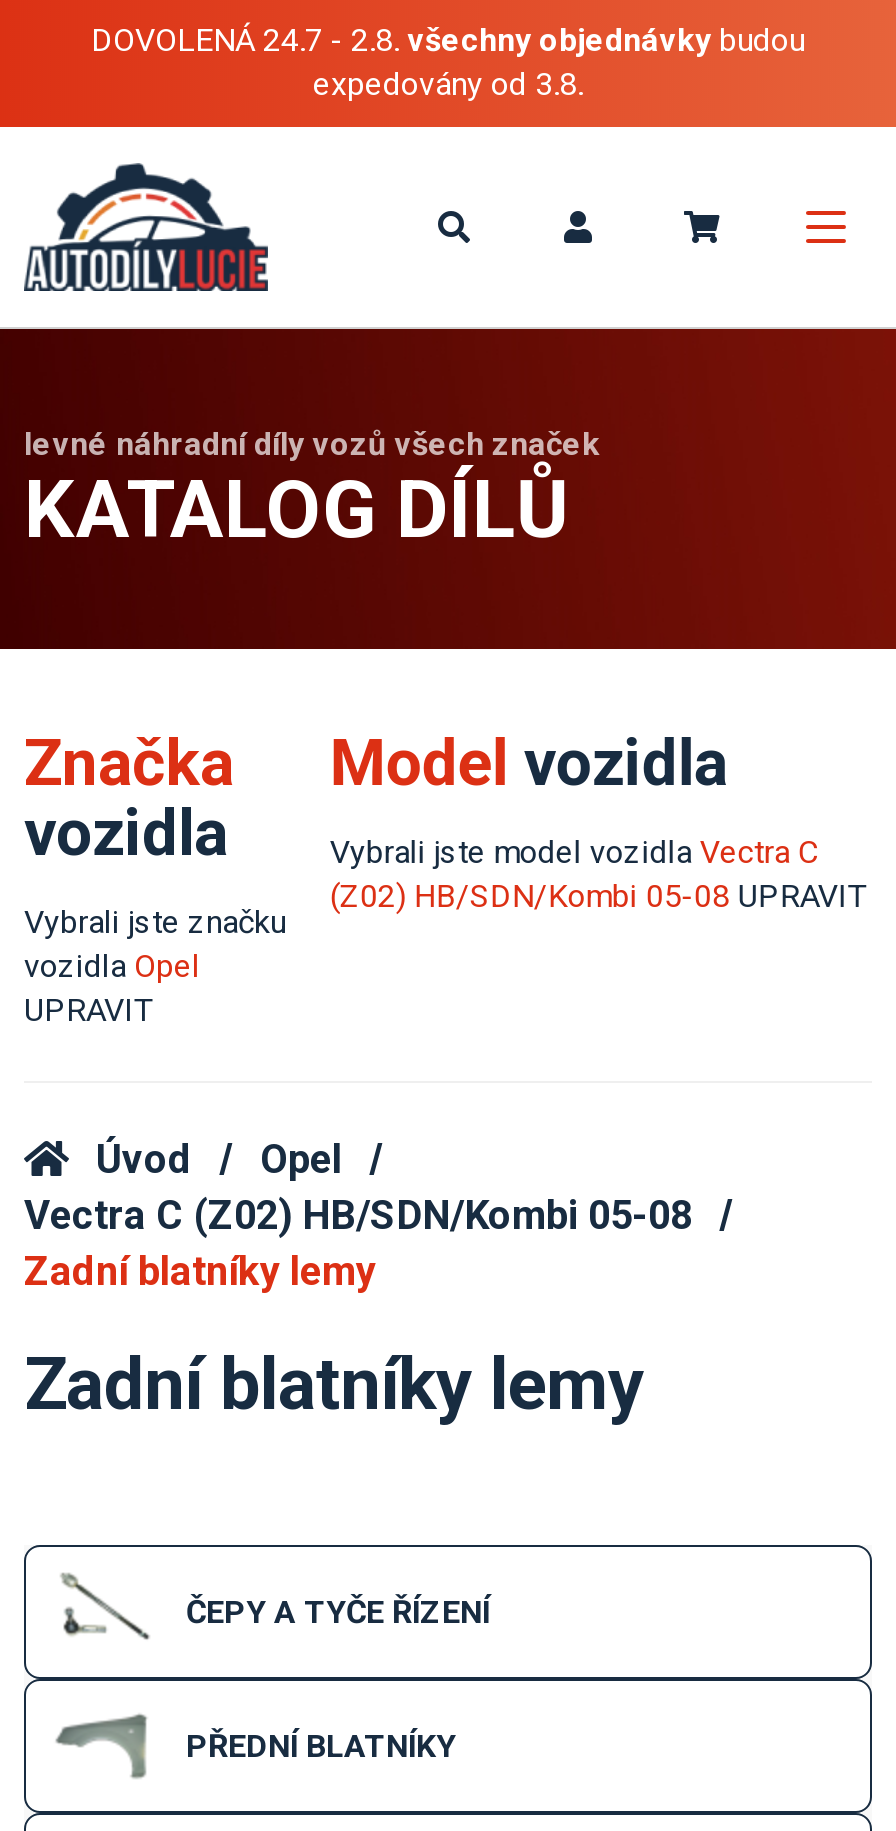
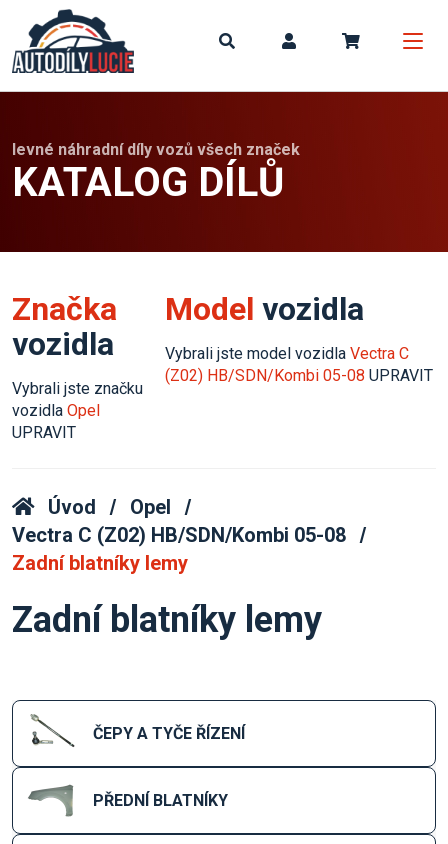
[91,21,805,103] DOVOLENÁ 24.7 - 2.8. všechny objednávky budou | expedovány od 3.8. -> none

